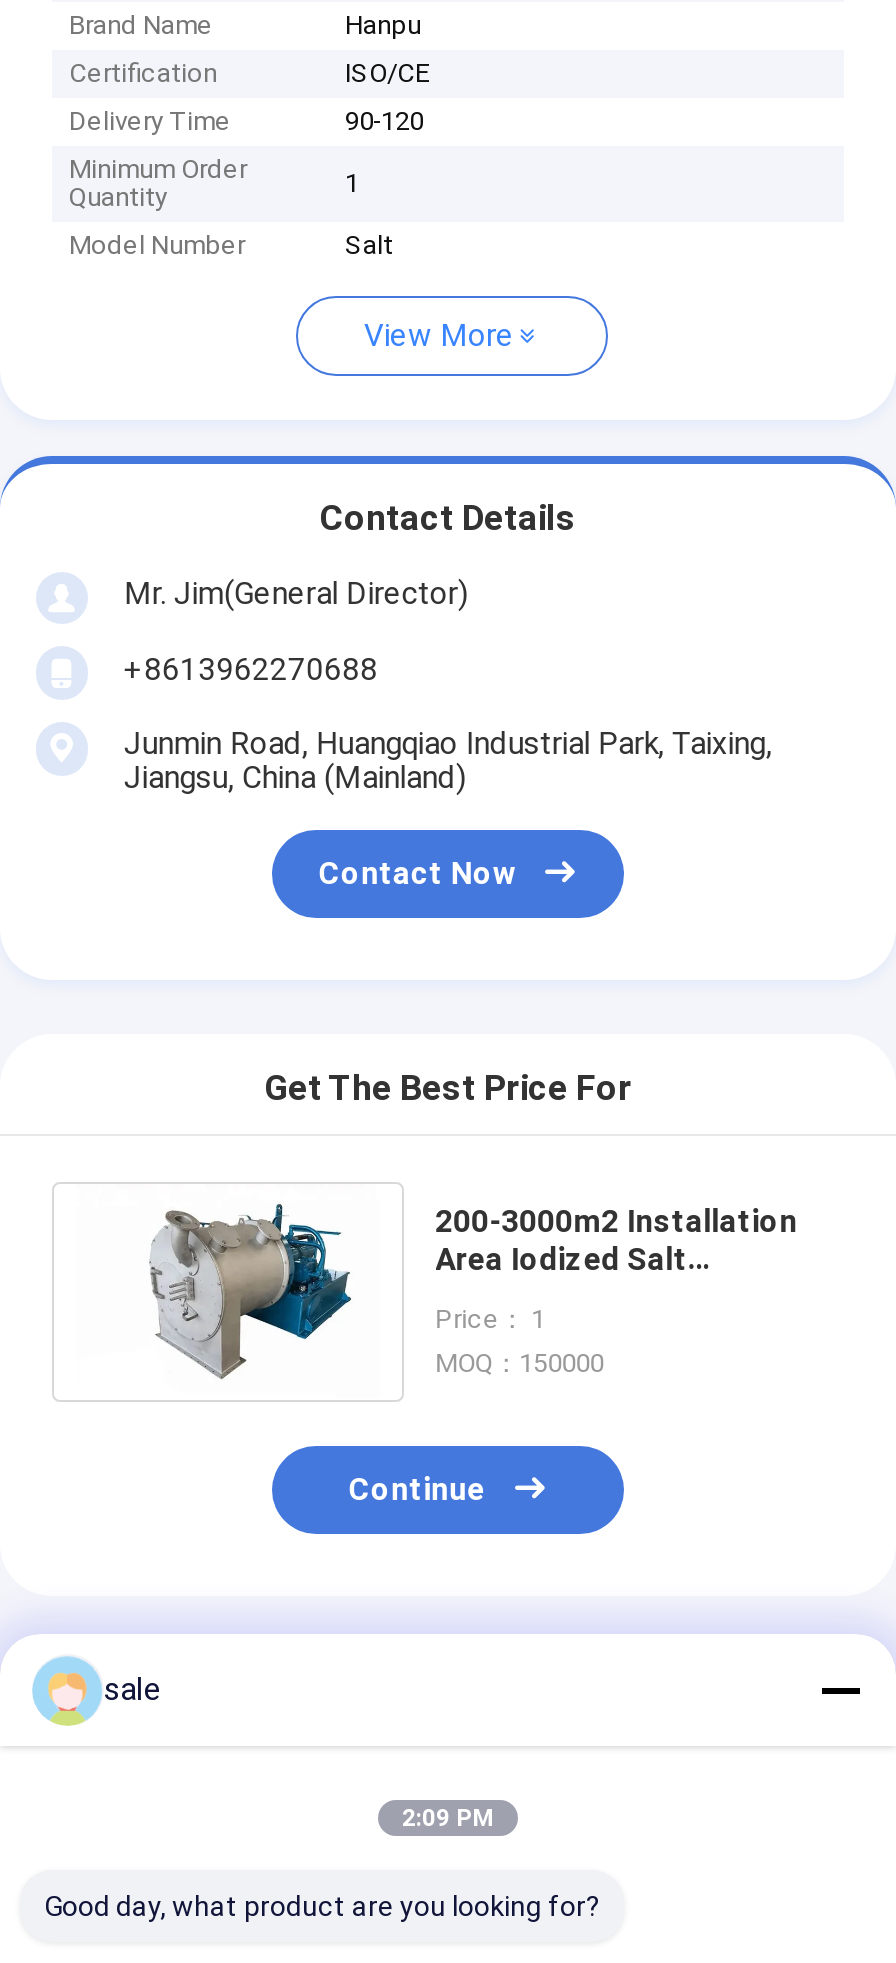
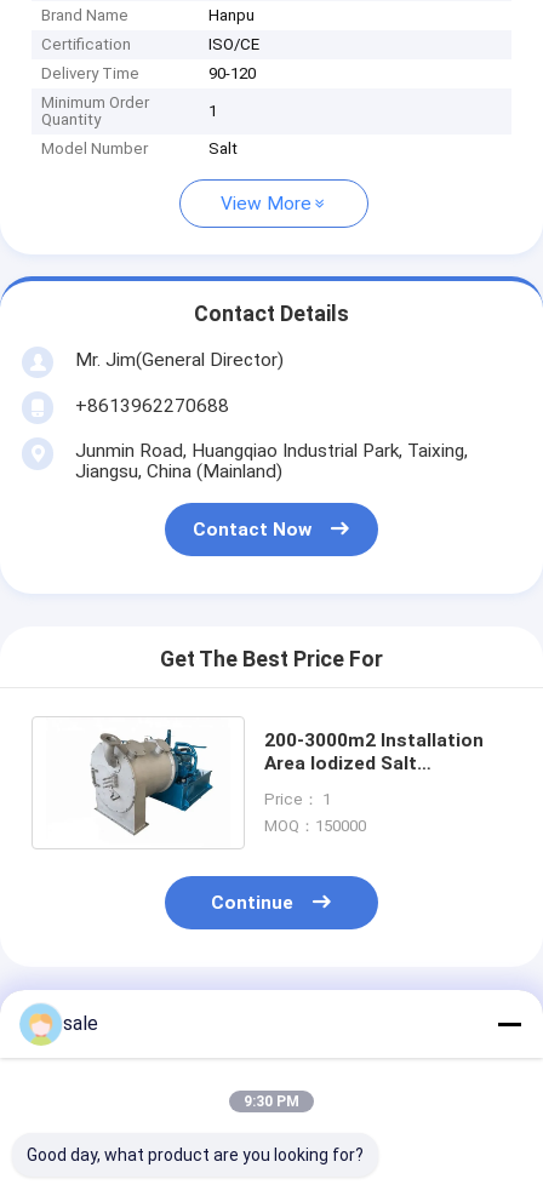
[402,1804,494,1832] 2:09 PM -> [244,1093,299,1110] 9:30 PM

